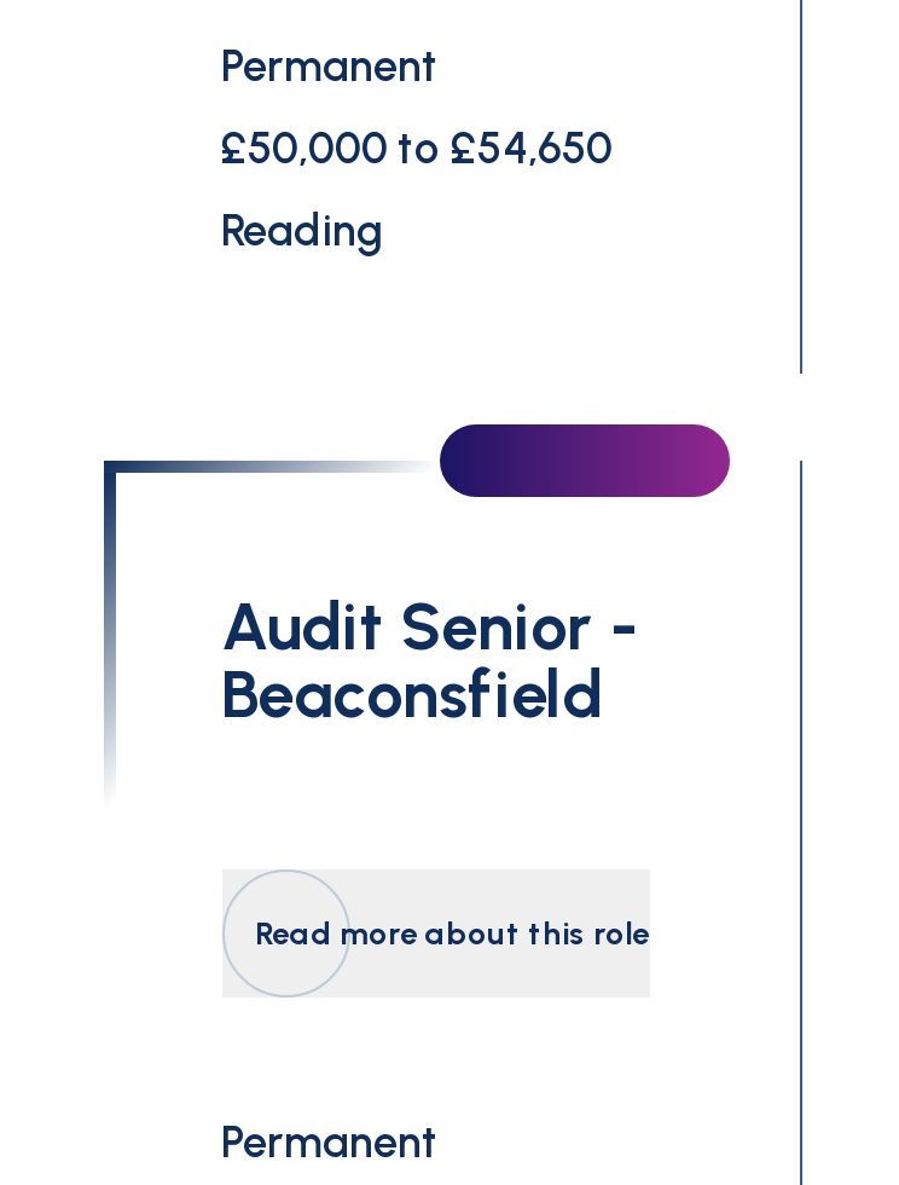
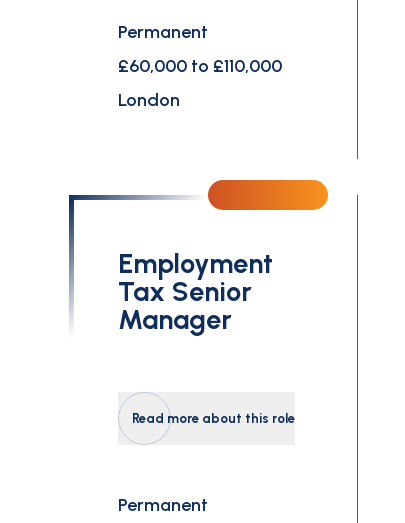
[221,122,613,175] £50,000 to £54,650 -> [117,55,281,77] £60,000 to £110,000
[221,204,383,258] Reading -> [117,89,179,111] London
[221,422,732,734] [image] | Audit Senior - | Beaconsfield -> [117,179,329,336] [image] | Employment | Tax Senior | Manager

